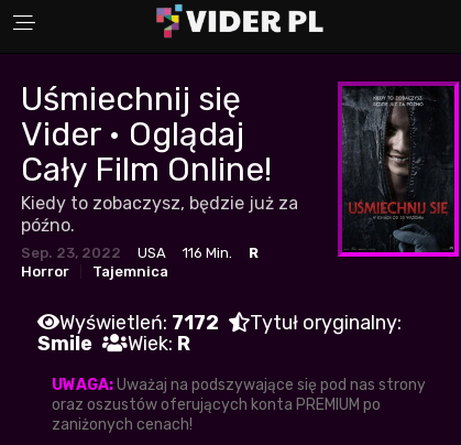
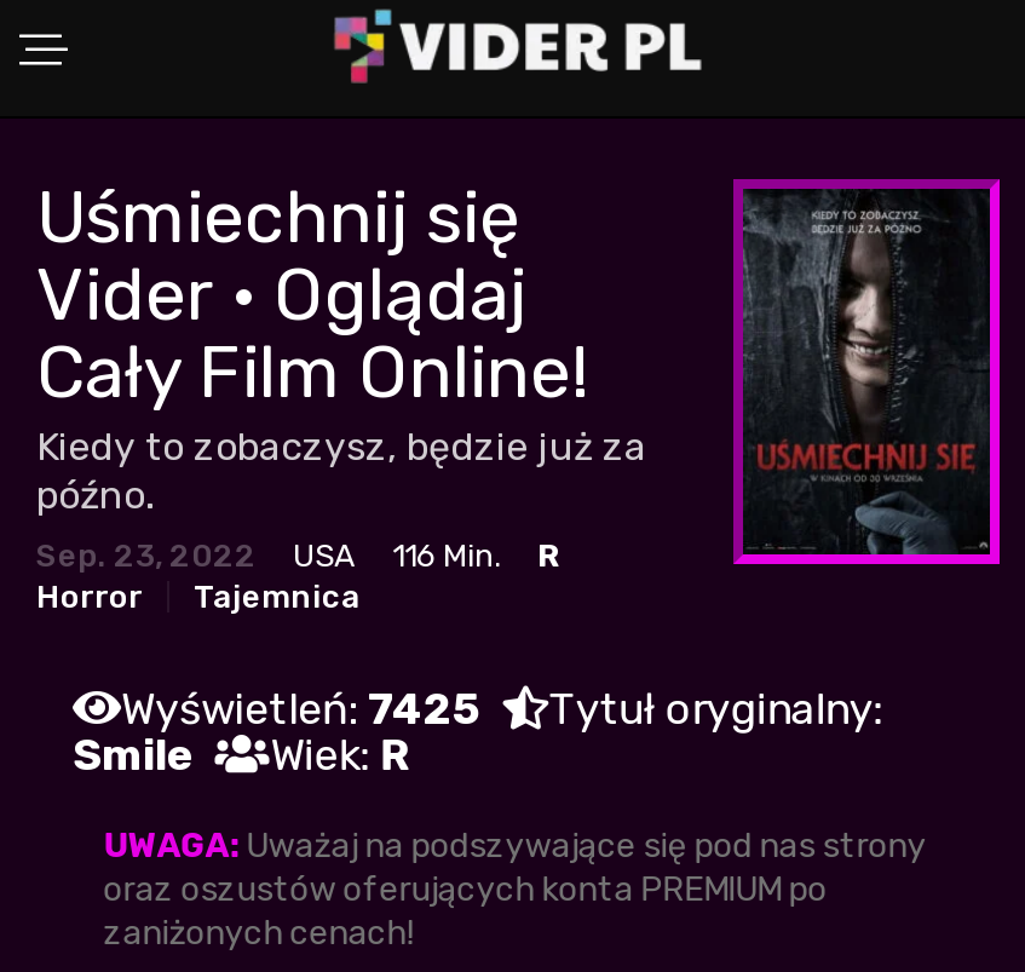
[59,311,401,335] Wyświetleń: 7172 Tytuł oryginalny: -> [121,683,883,736] Wyświetleń: 7425 Tytuł oryginalny:

